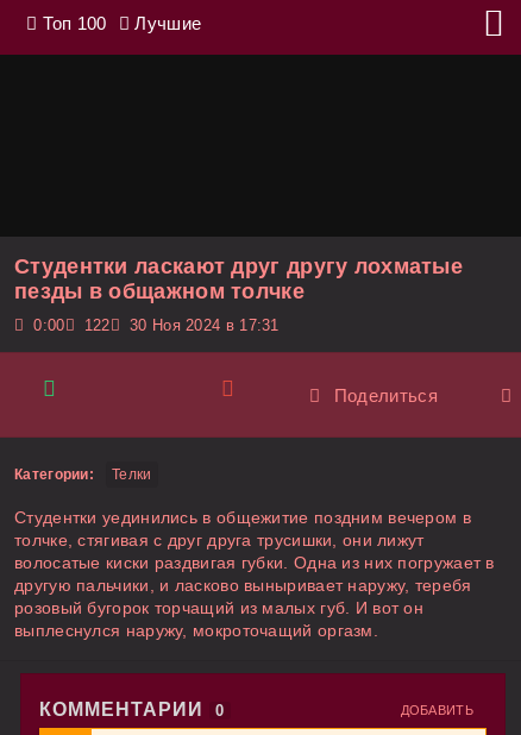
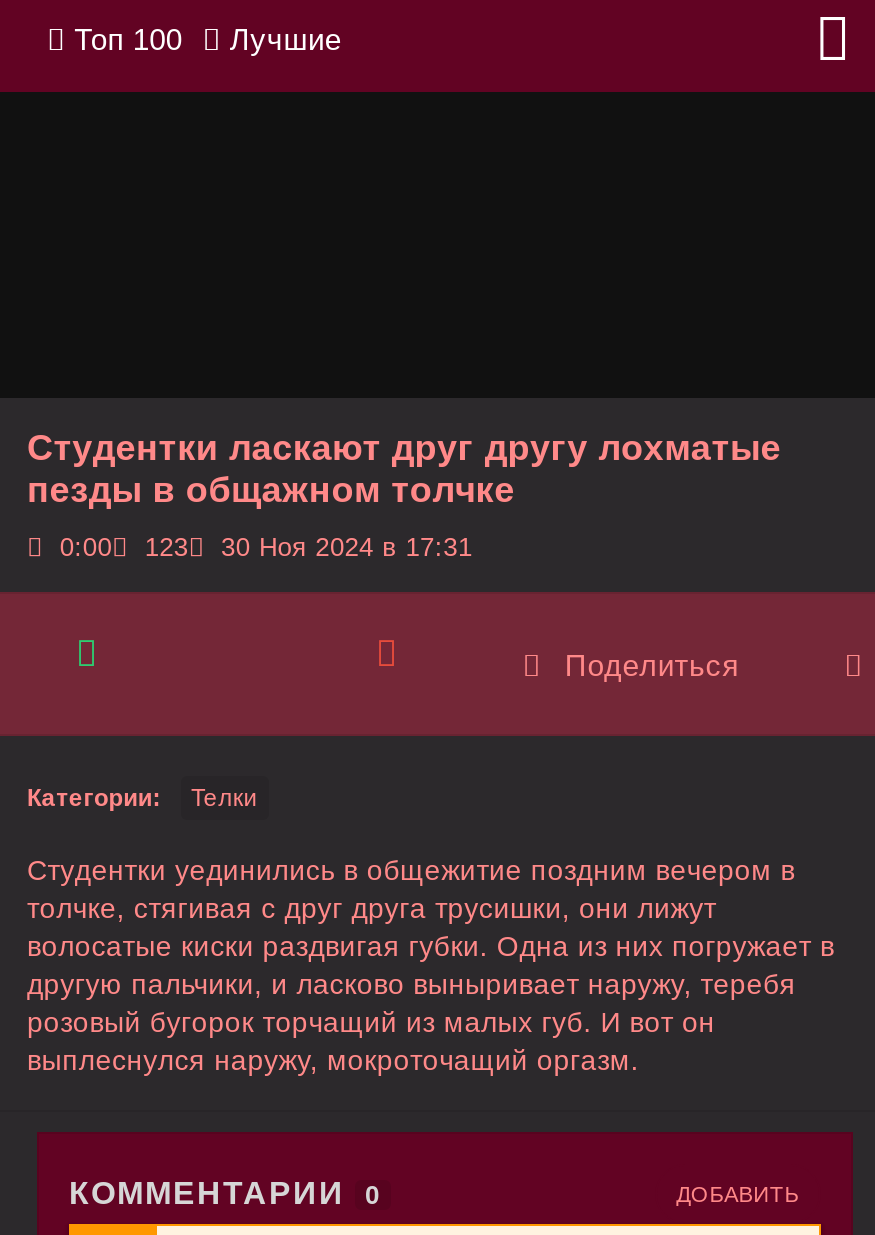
[34,316,279,334] 0:00 122 30 Ноя 2024 в 17:31 -> [60,532,473,562] 0:00 123 30 Ноя 2024 в 17:31

